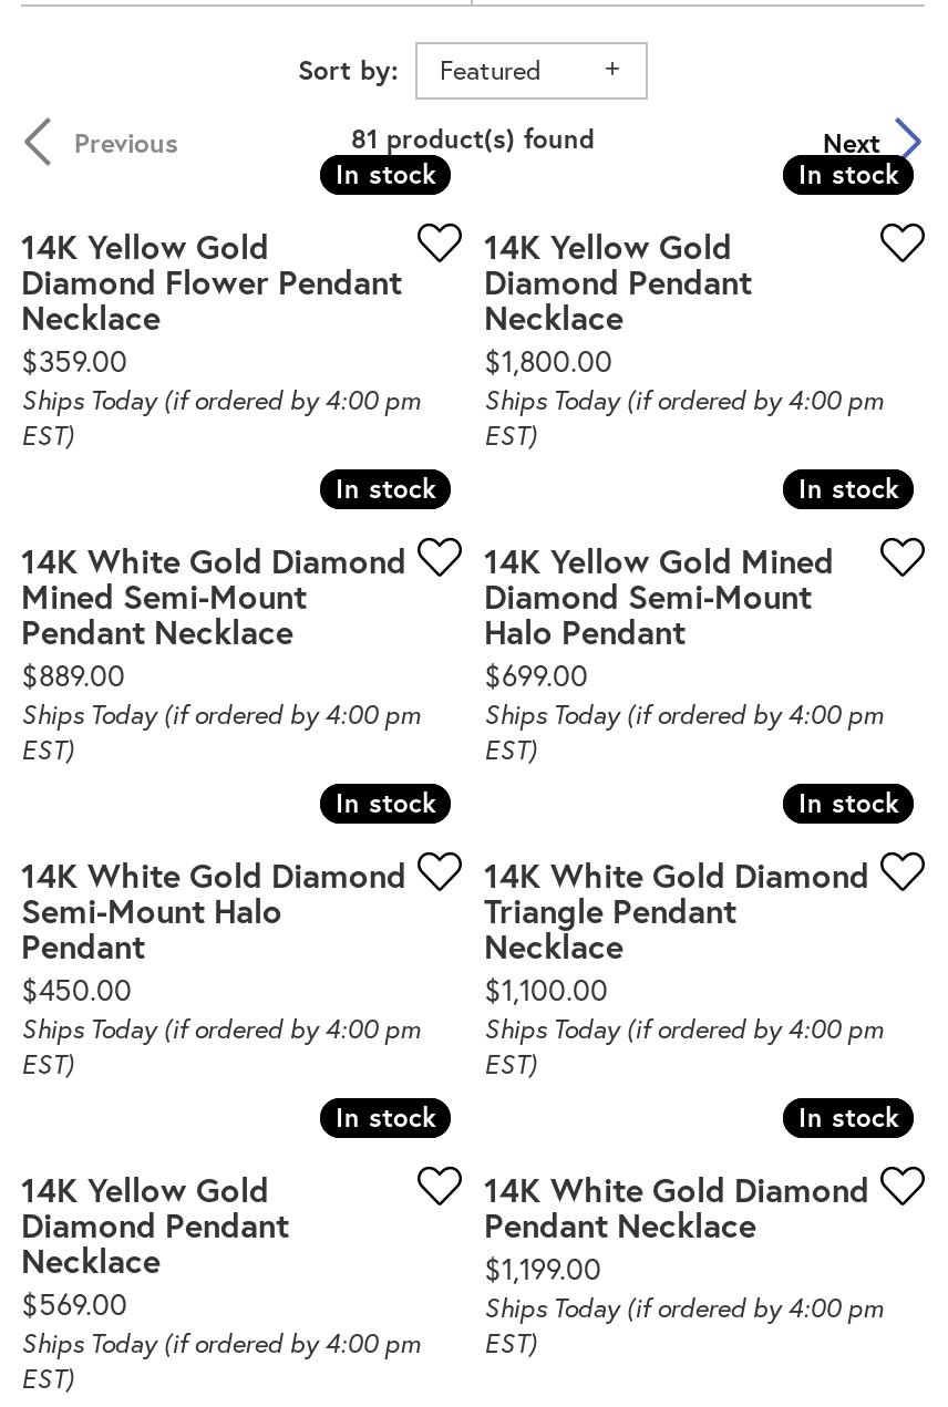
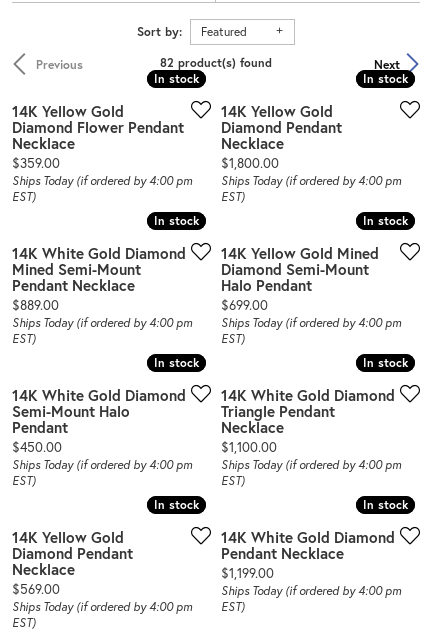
[351,123,595,156] 81 product(s) found -> [160,55,272,70] 82 product(s) found

